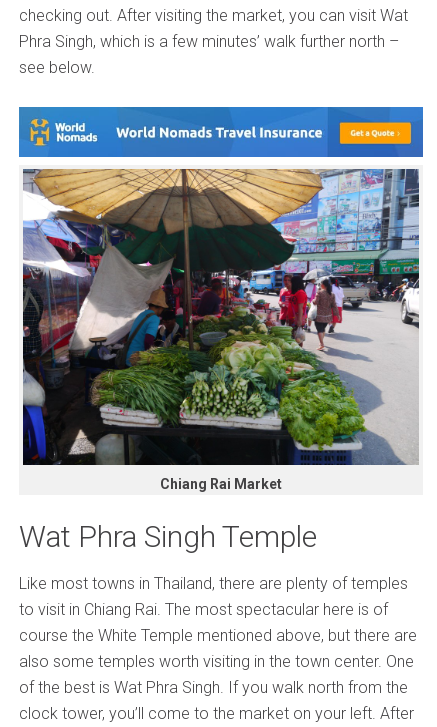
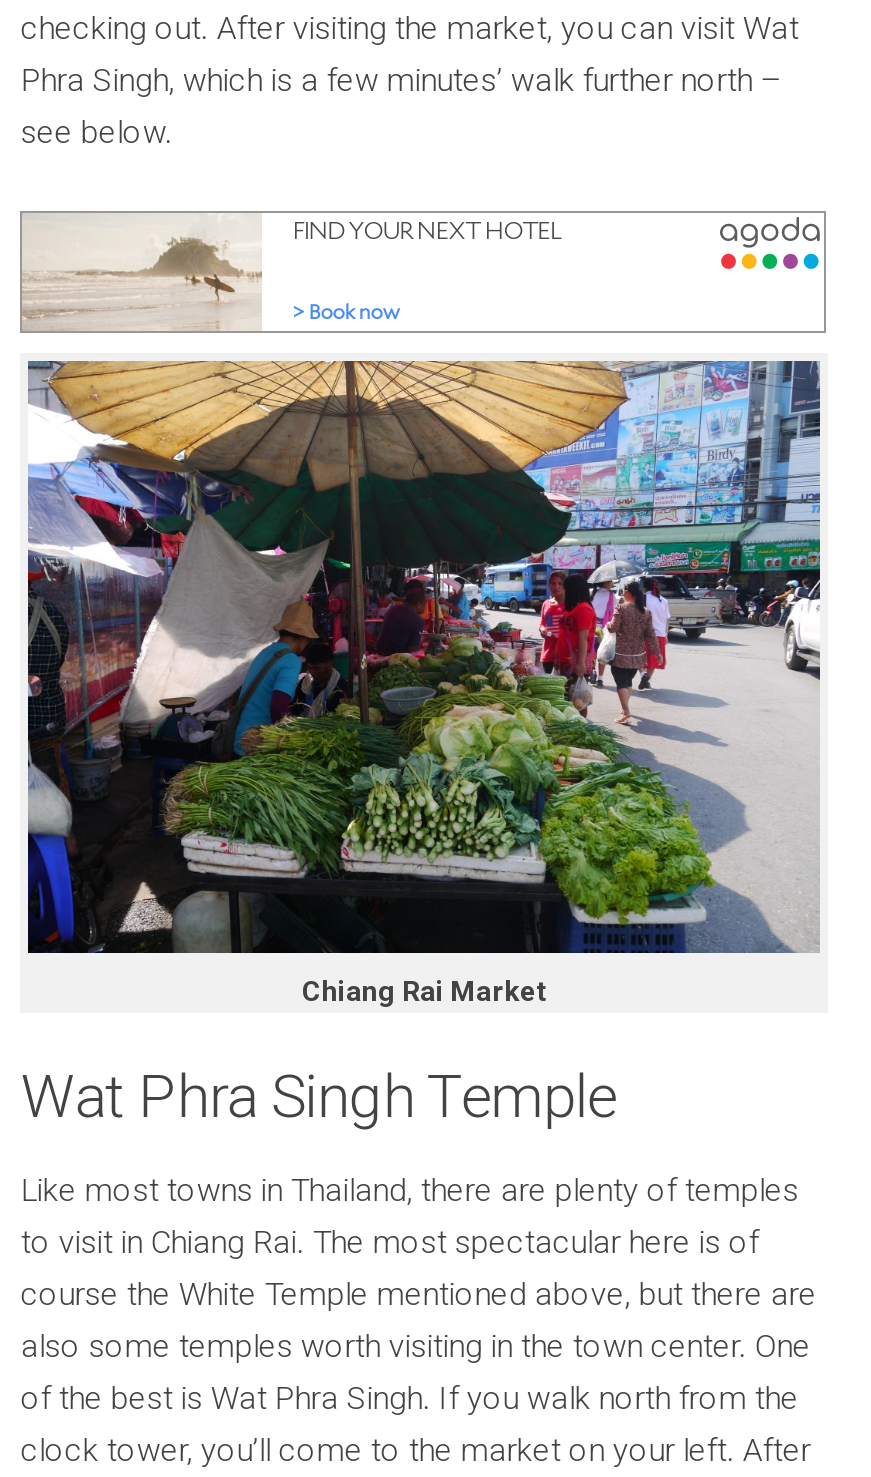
[18,106,424,158] [image] -> [20,211,828,337] [image]

